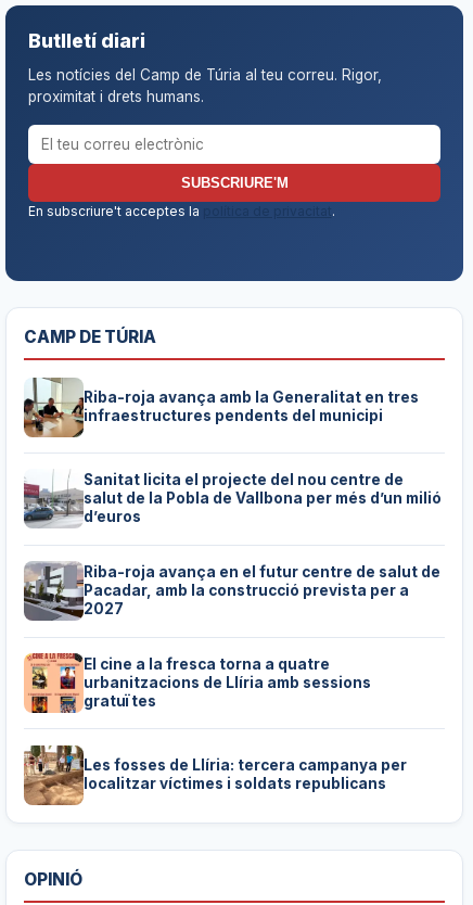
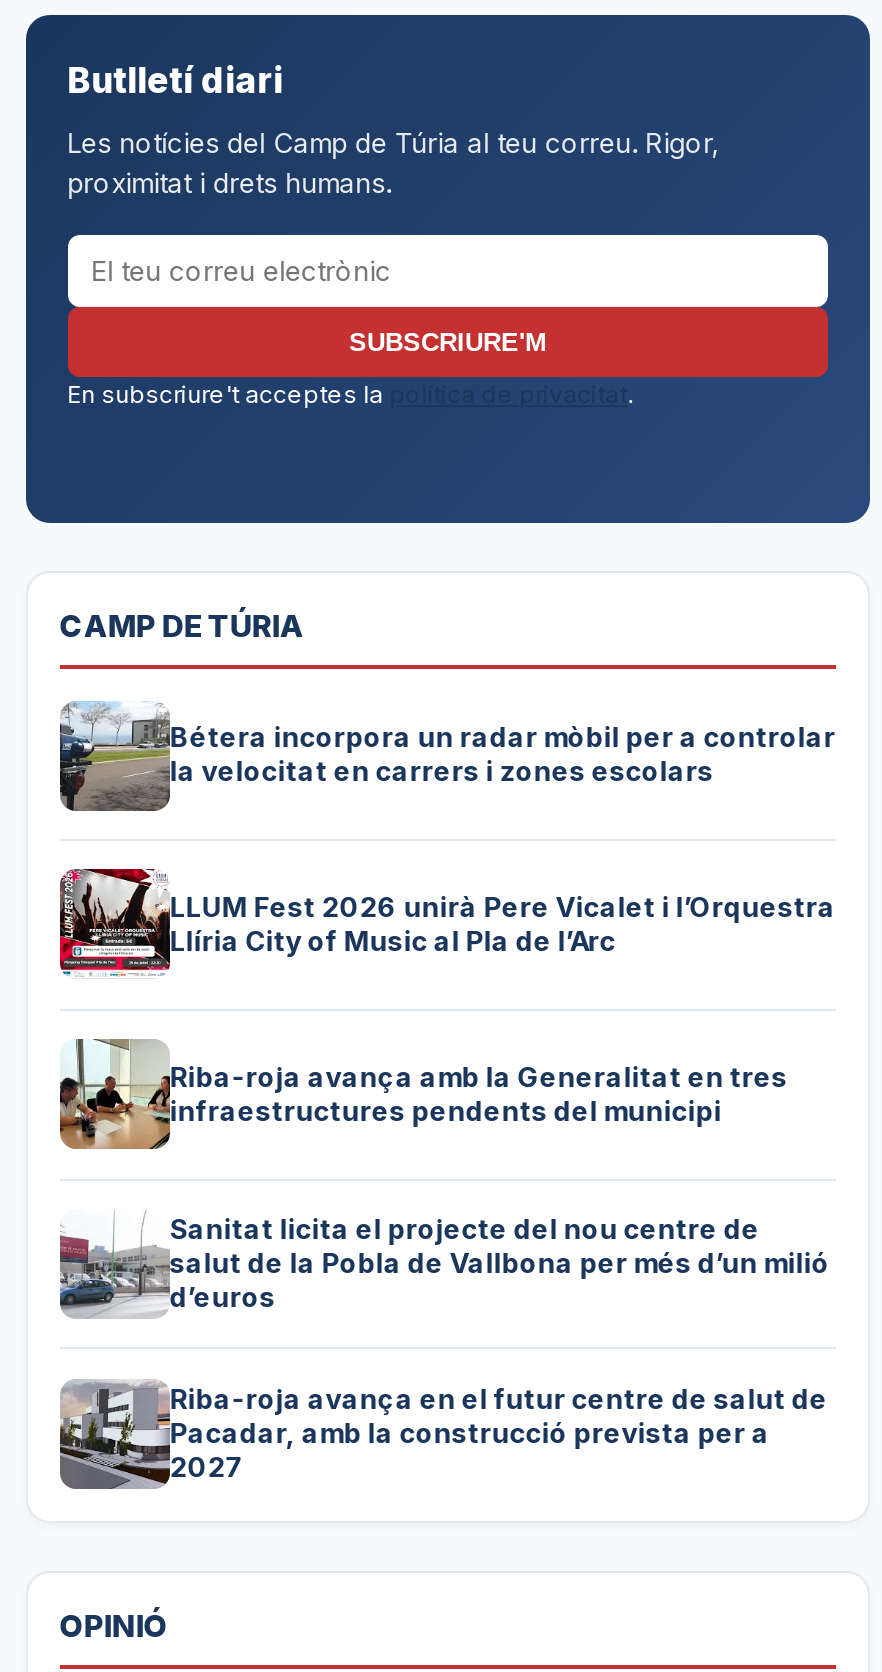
none -> [58,701,836,813] [image] | Bétera incorpora un radar mòbil per a controlar | la velocitat en carrers i zones escolars
none -> [58,867,836,973] [image] | LLUM Fest 2026 unirà Pere Vicalet i l’Orquestra | Llíria City of Music al Pla de l’Arc
moved [22,375,441,618] -> [56,1037,830,1483]: [image] | Riba-roja avança amb la Generalitat en tres | infraestructures pendents del municipi | ... | Pacadar, amb la construcció prevista per a | 2027
[24,652,371,714] [image] | El cine a la fresca torna a quatre | urbanitzacions de Llíria amb sessions | gratuïtes -> none
[23,744,407,806] [image] | Les fosses de Llíria: tercera campanya per | localitzar víctimes i soldats republicans -> none

